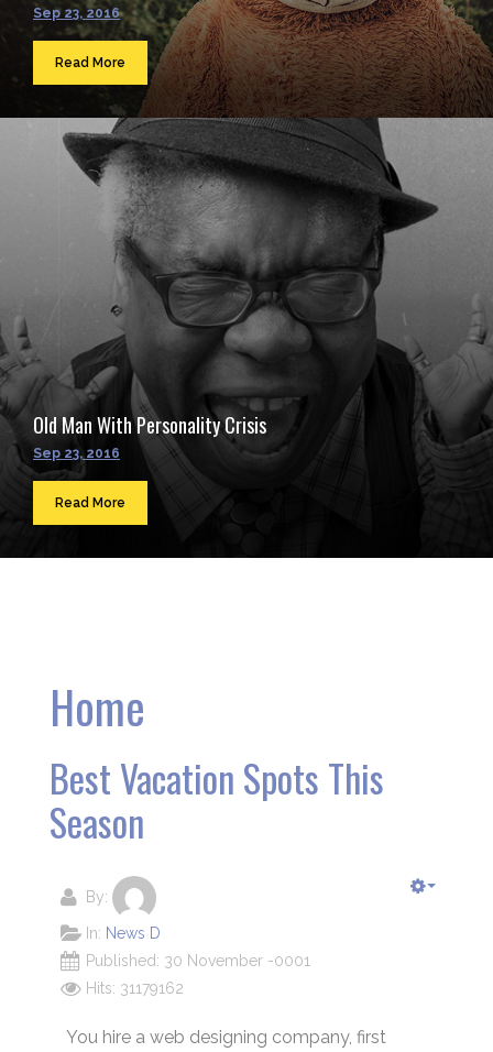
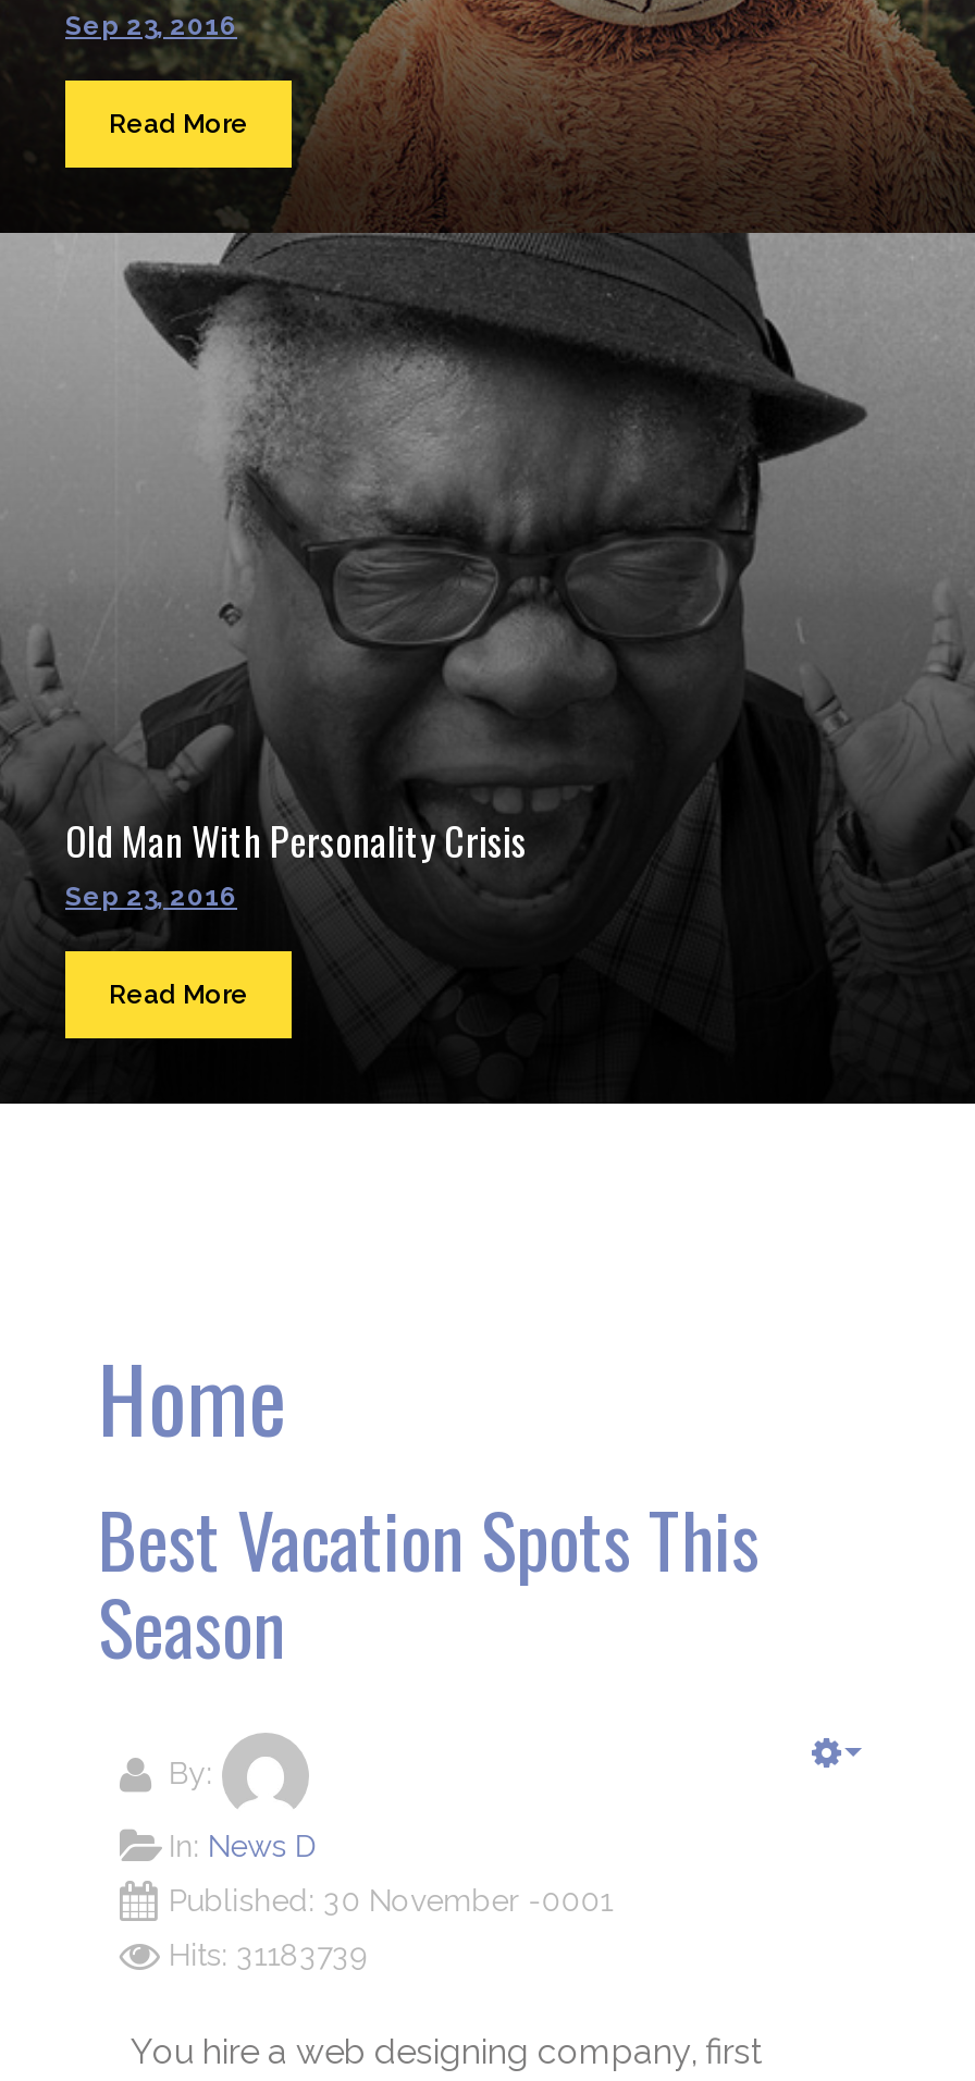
[85,979,183,997] Hits: 31179162 -> [169,1937,367,1972] Hits: 31183739

